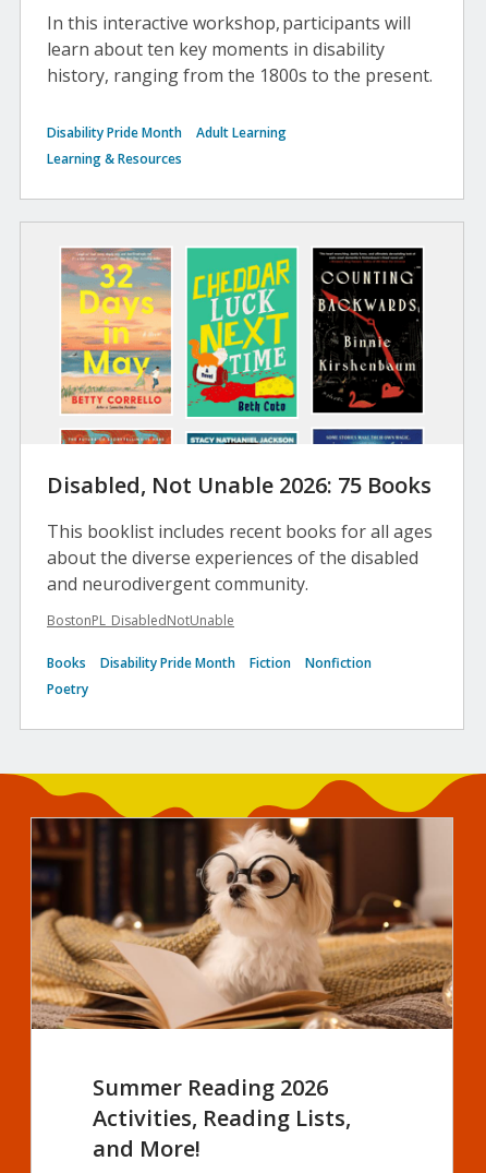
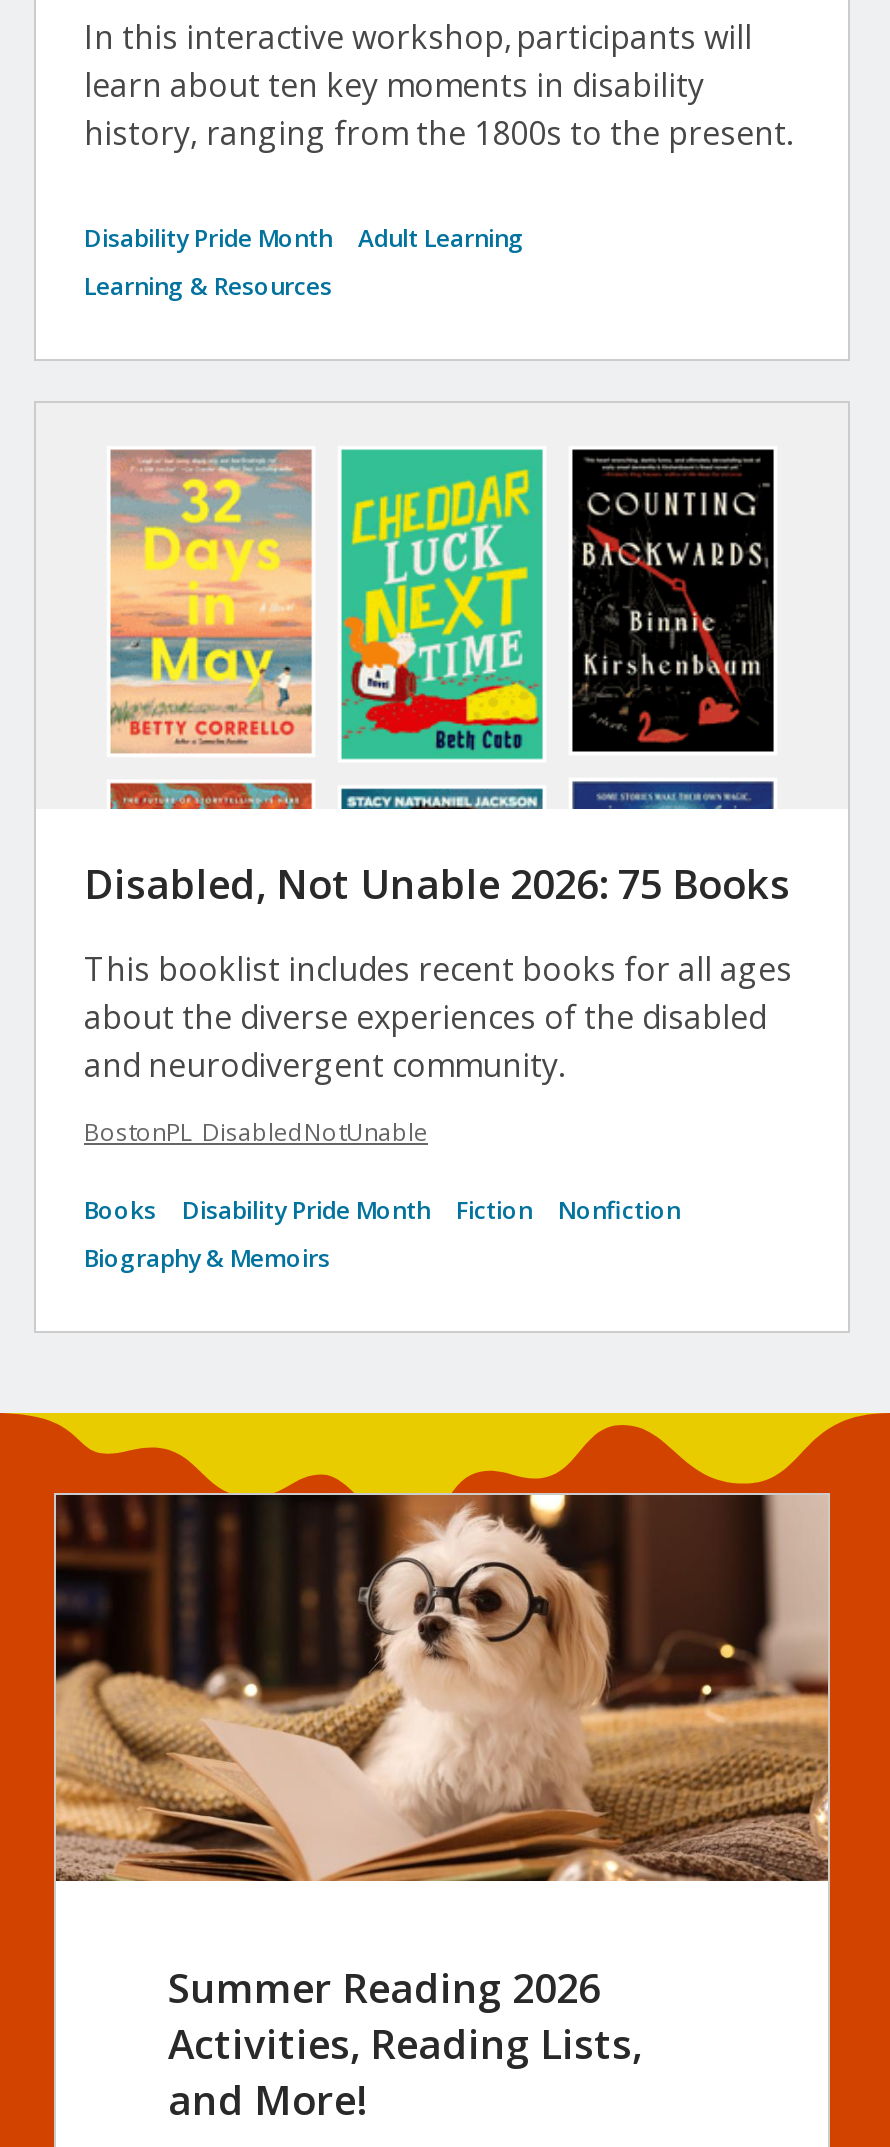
[47,680,88,698] Poetry -> [84,1241,330,1275] Biography & Memoirs

